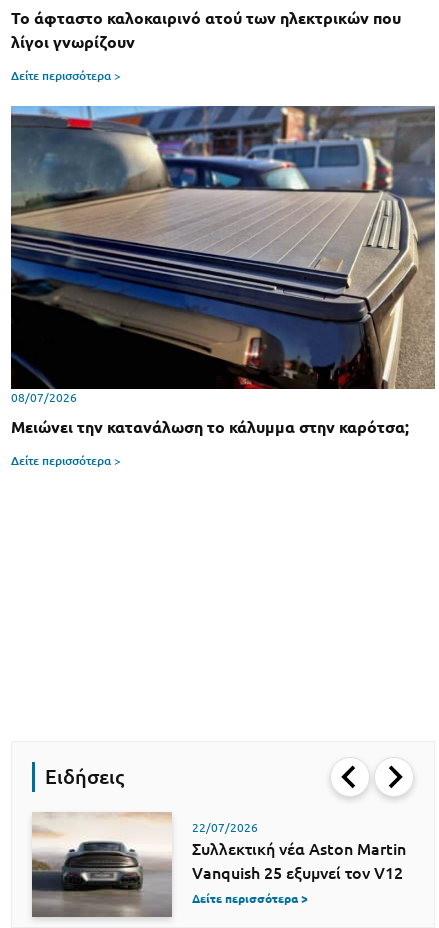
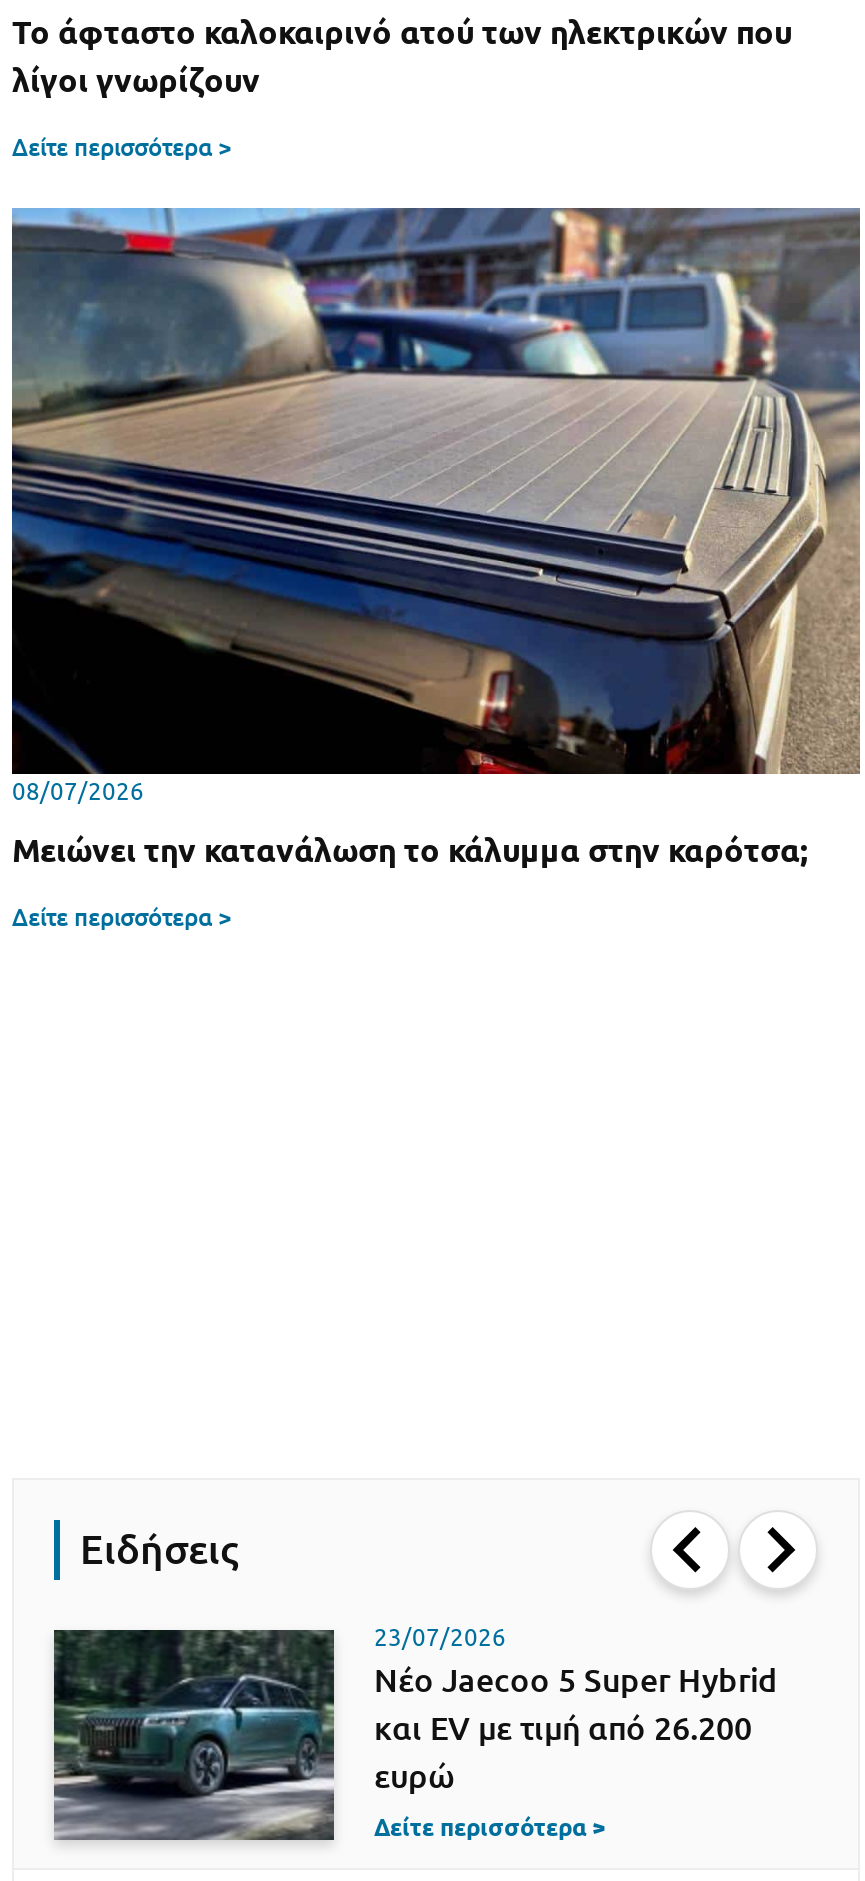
[31,811,406,919] [image] | 22/07/2026 | Συλλεκτική νέα Aston Martin | Vanquish 25 εξυμνεί τον V12 -> [52,1625,778,1867] [image] | 23/07/2026 | Νέο Jaecoo 5 Super Hybrid | και EV με τιμή από 26.200 | ευρώ

